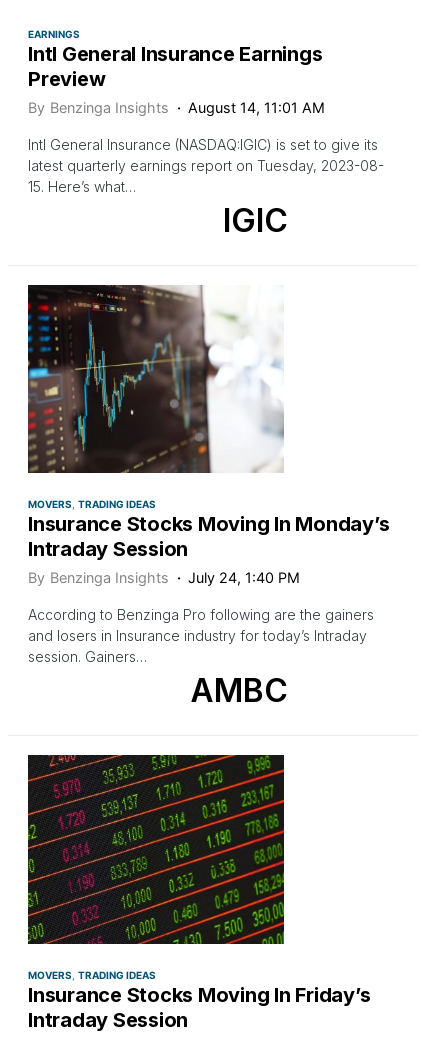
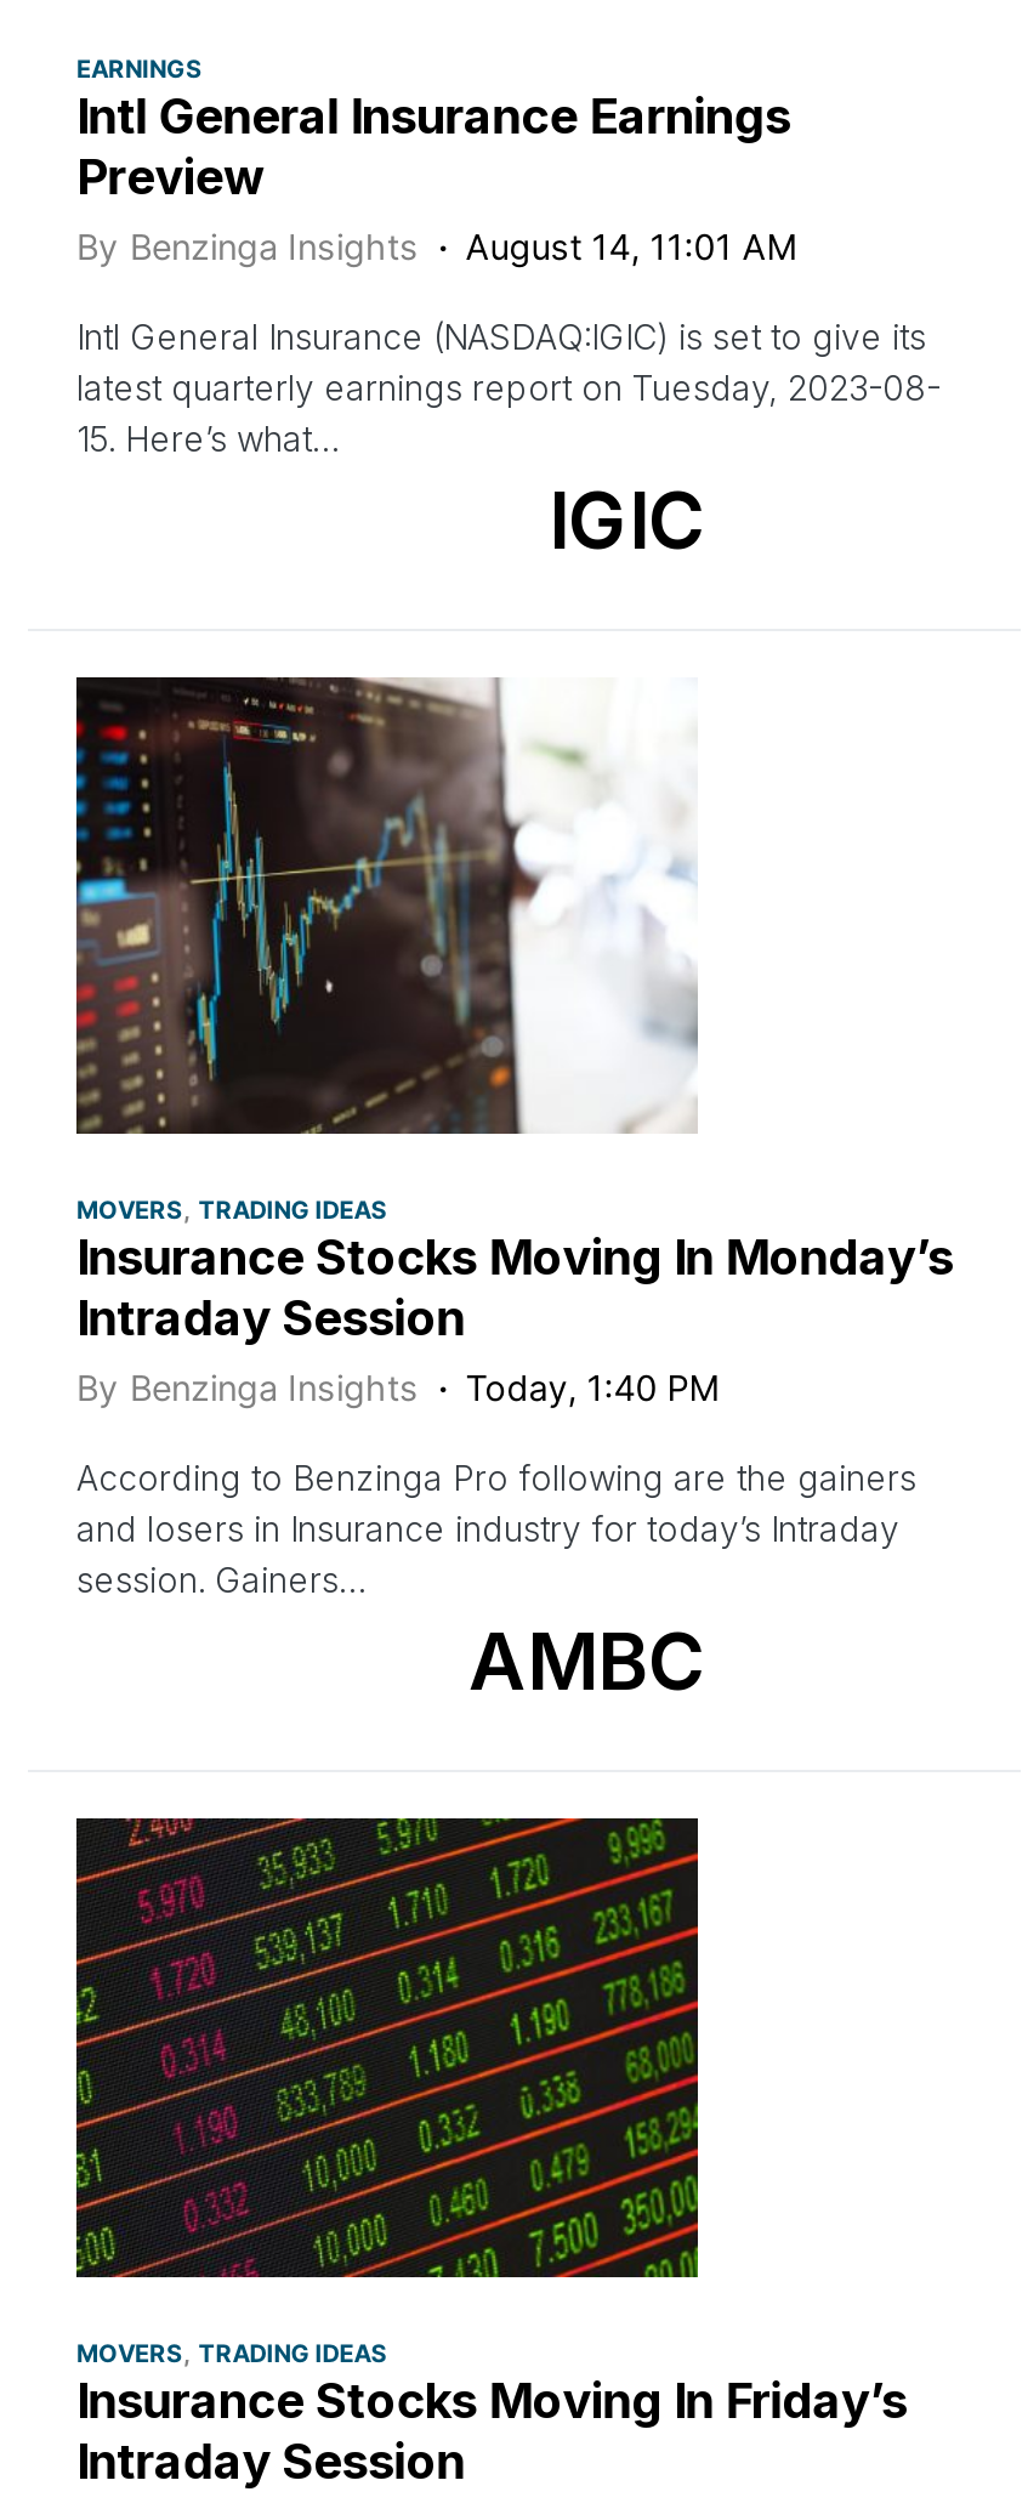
[28,569,300,586] By Benzinga Insights July 24, 1:40 PM -> [76,1367,720,1408] By Benzinga Insights Today, 1:40 PM

